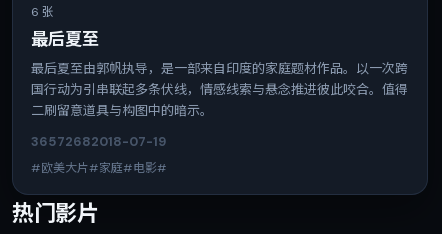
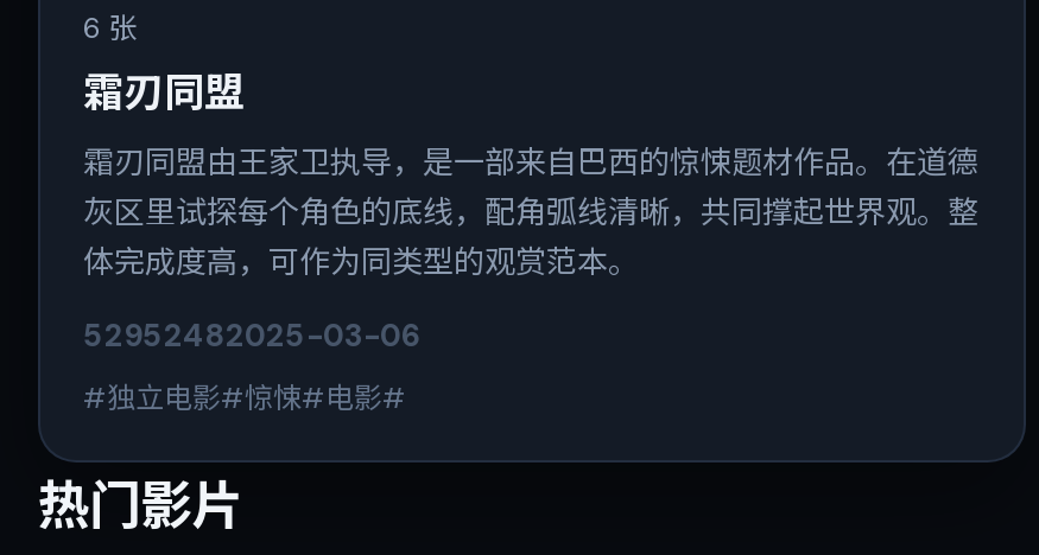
[31,28,99,50] 最后夏至 -> [83,66,245,119] 霜刃同盟
[31,60,408,119] 最后夏至由郭帆执导，是一部来自印度的家庭题材作品。以一次跨 | 国行动为引串联起多条伏线，情感线索与悬念推进彼此咬合。值得 | 二刷留意道具与构图中的暗示。 -> [83,142,978,282] 霜刃同盟由王家卫执导，是一部来自巴西的惊悚题材作品。在道德 | 灰区里试探每个角色的底线，配角弧线清晰，共同撑起世界观。整 | 体完成度高，可作为同类型的观赏范本。
[31,133,166,150] 36572682018-07-19 -> [83,315,423,356] 52952482025-03-06
[31,160,167,176] #欧美大片#家庭#电影# -> [83,379,406,417] #独立电影#惊悚#电影#

